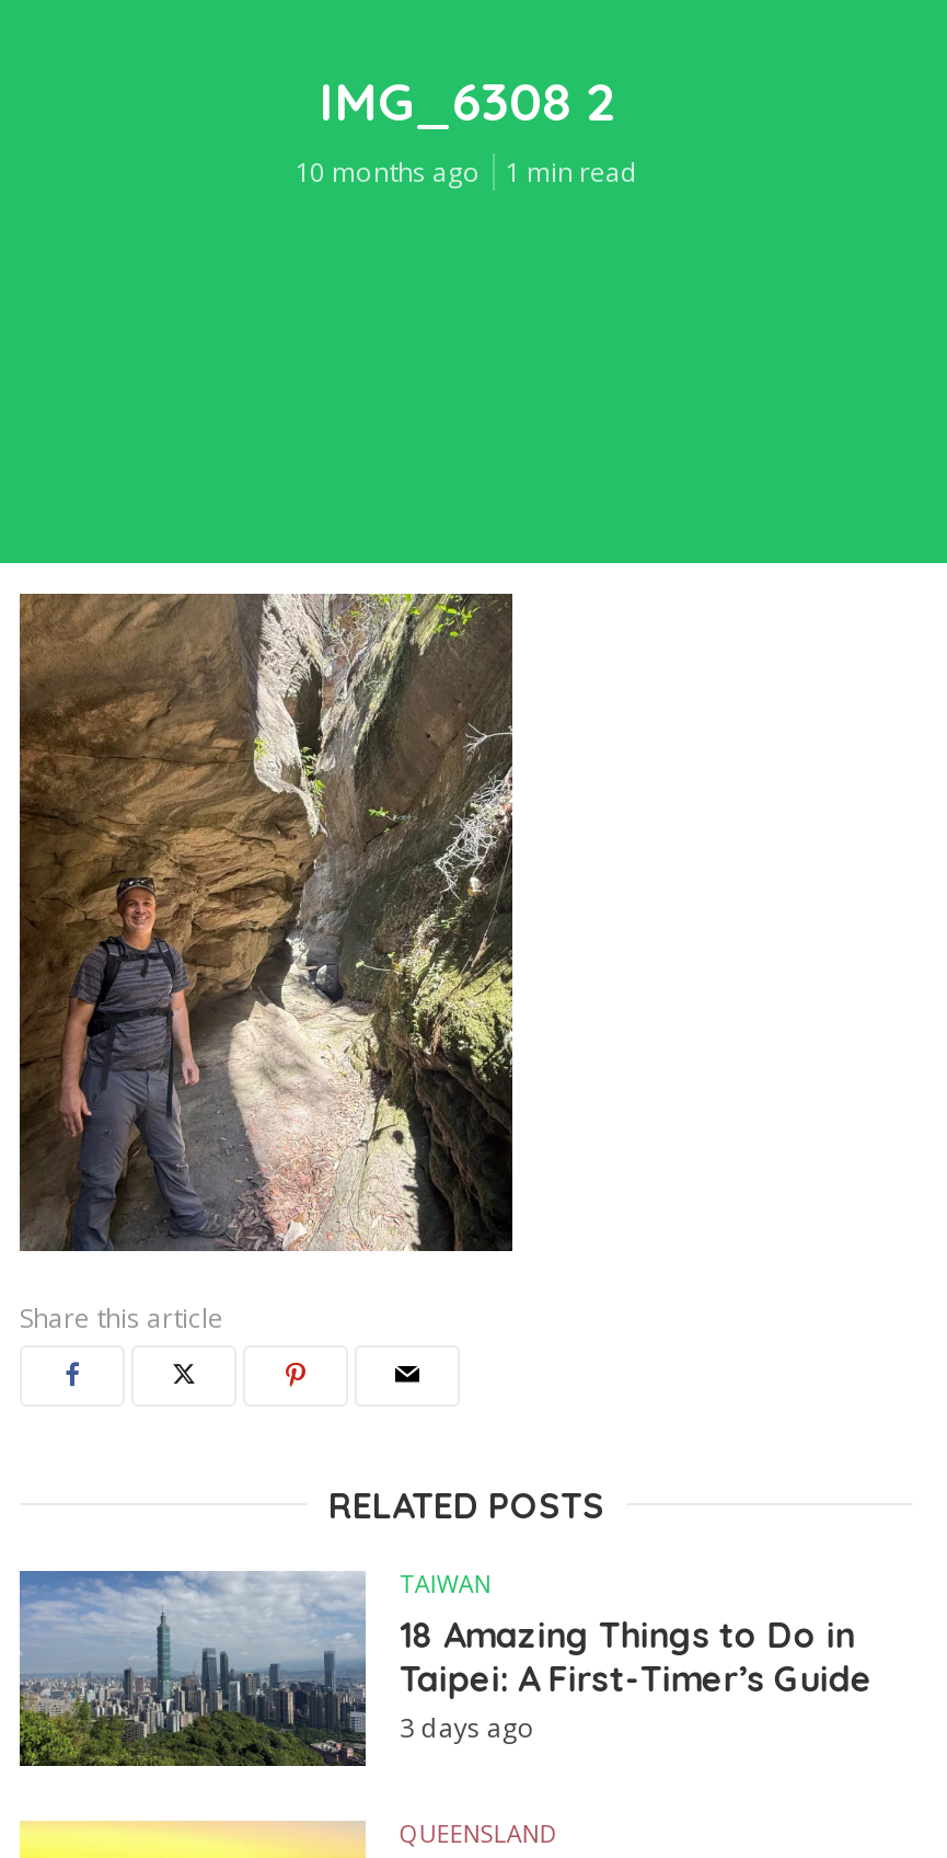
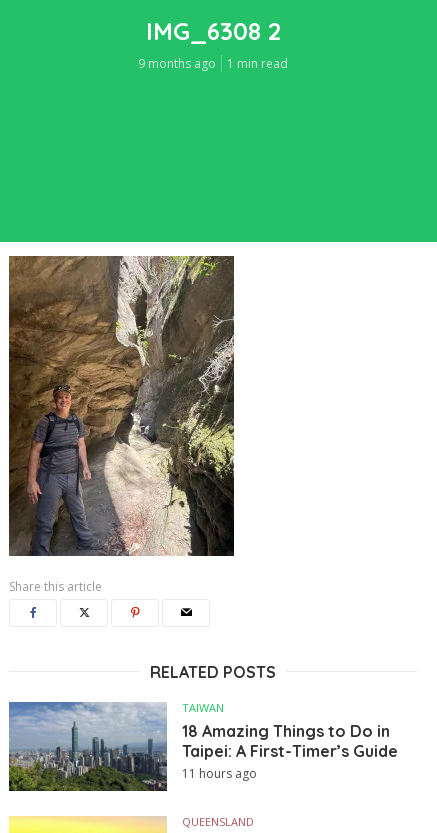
[295,152,638,190] 10 months ago 1 min read -> [138,55,288,72] 9 months ago 1 min read
[399,1709,535,1746] 3 days ago -> [182,765,257,782] 11 hours ago

